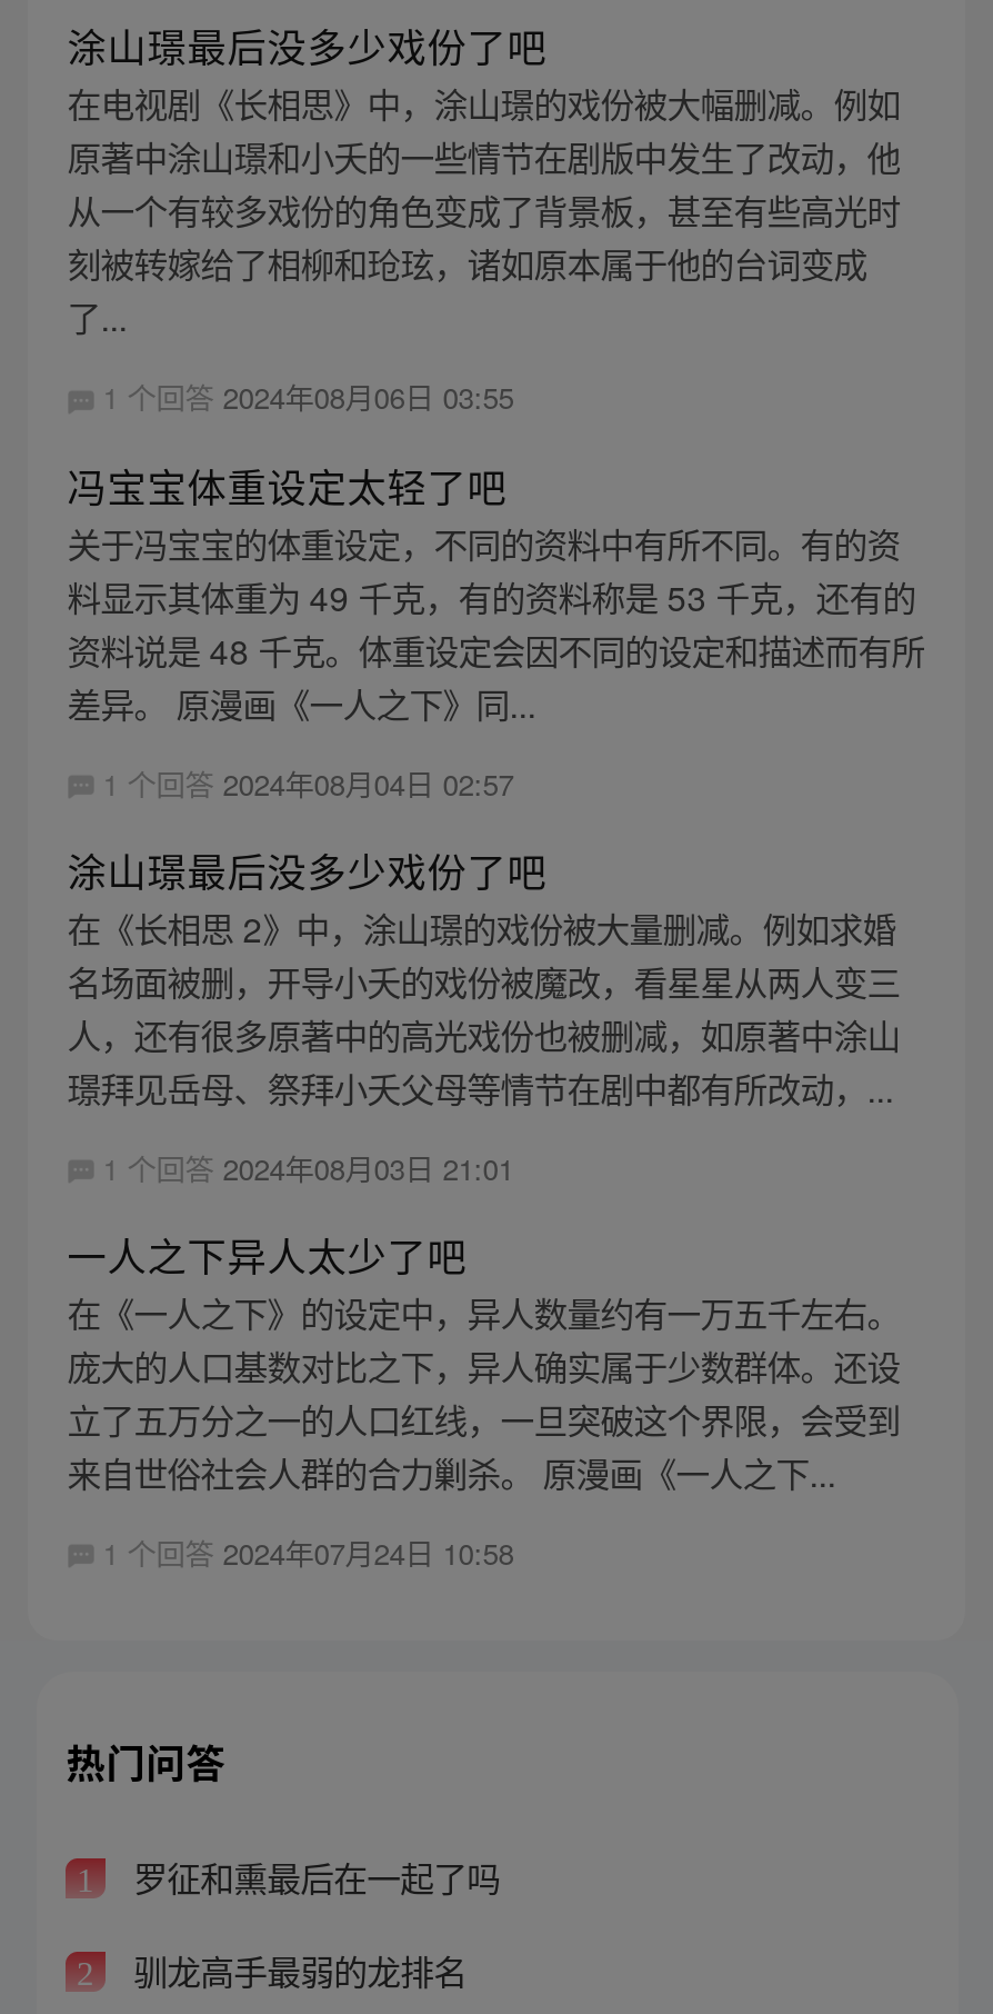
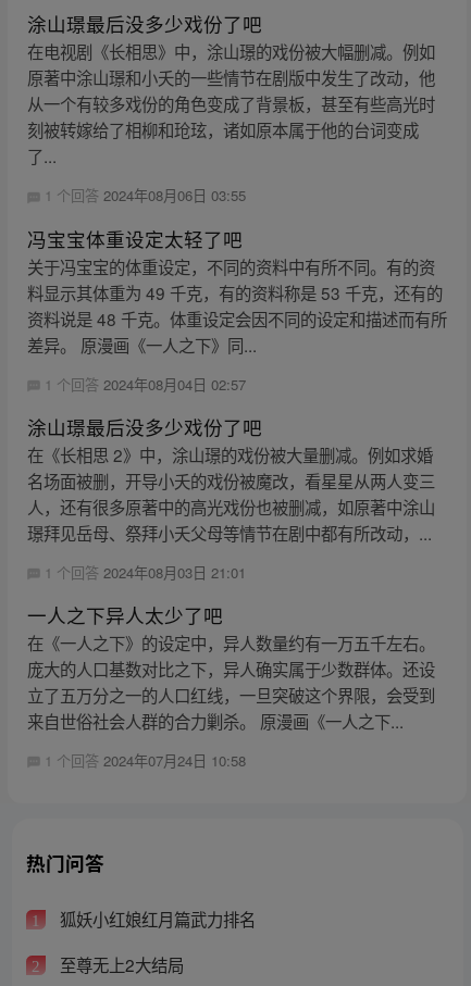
[125,1853,500,1902] 罗征和熏最后在一起了吗 -> [55,907,255,931] 狐妖小红娘红月篇武力排名
[125,1945,467,1994] 驯龙高手最弱的龙排名 -> [55,952,183,976] 至尊无上2大结局

